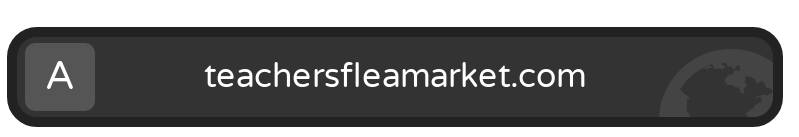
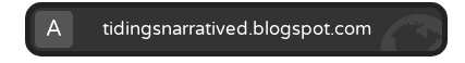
[204,57,586,97] teachersfleamarket.com -> [102,18,371,40] tidingsnarratived.blogspot.com

